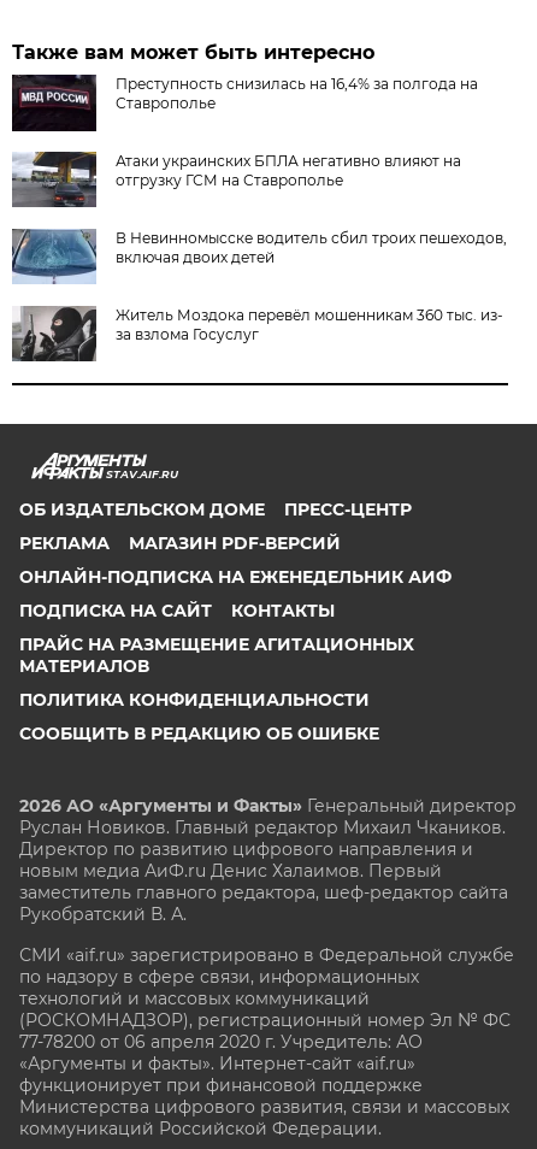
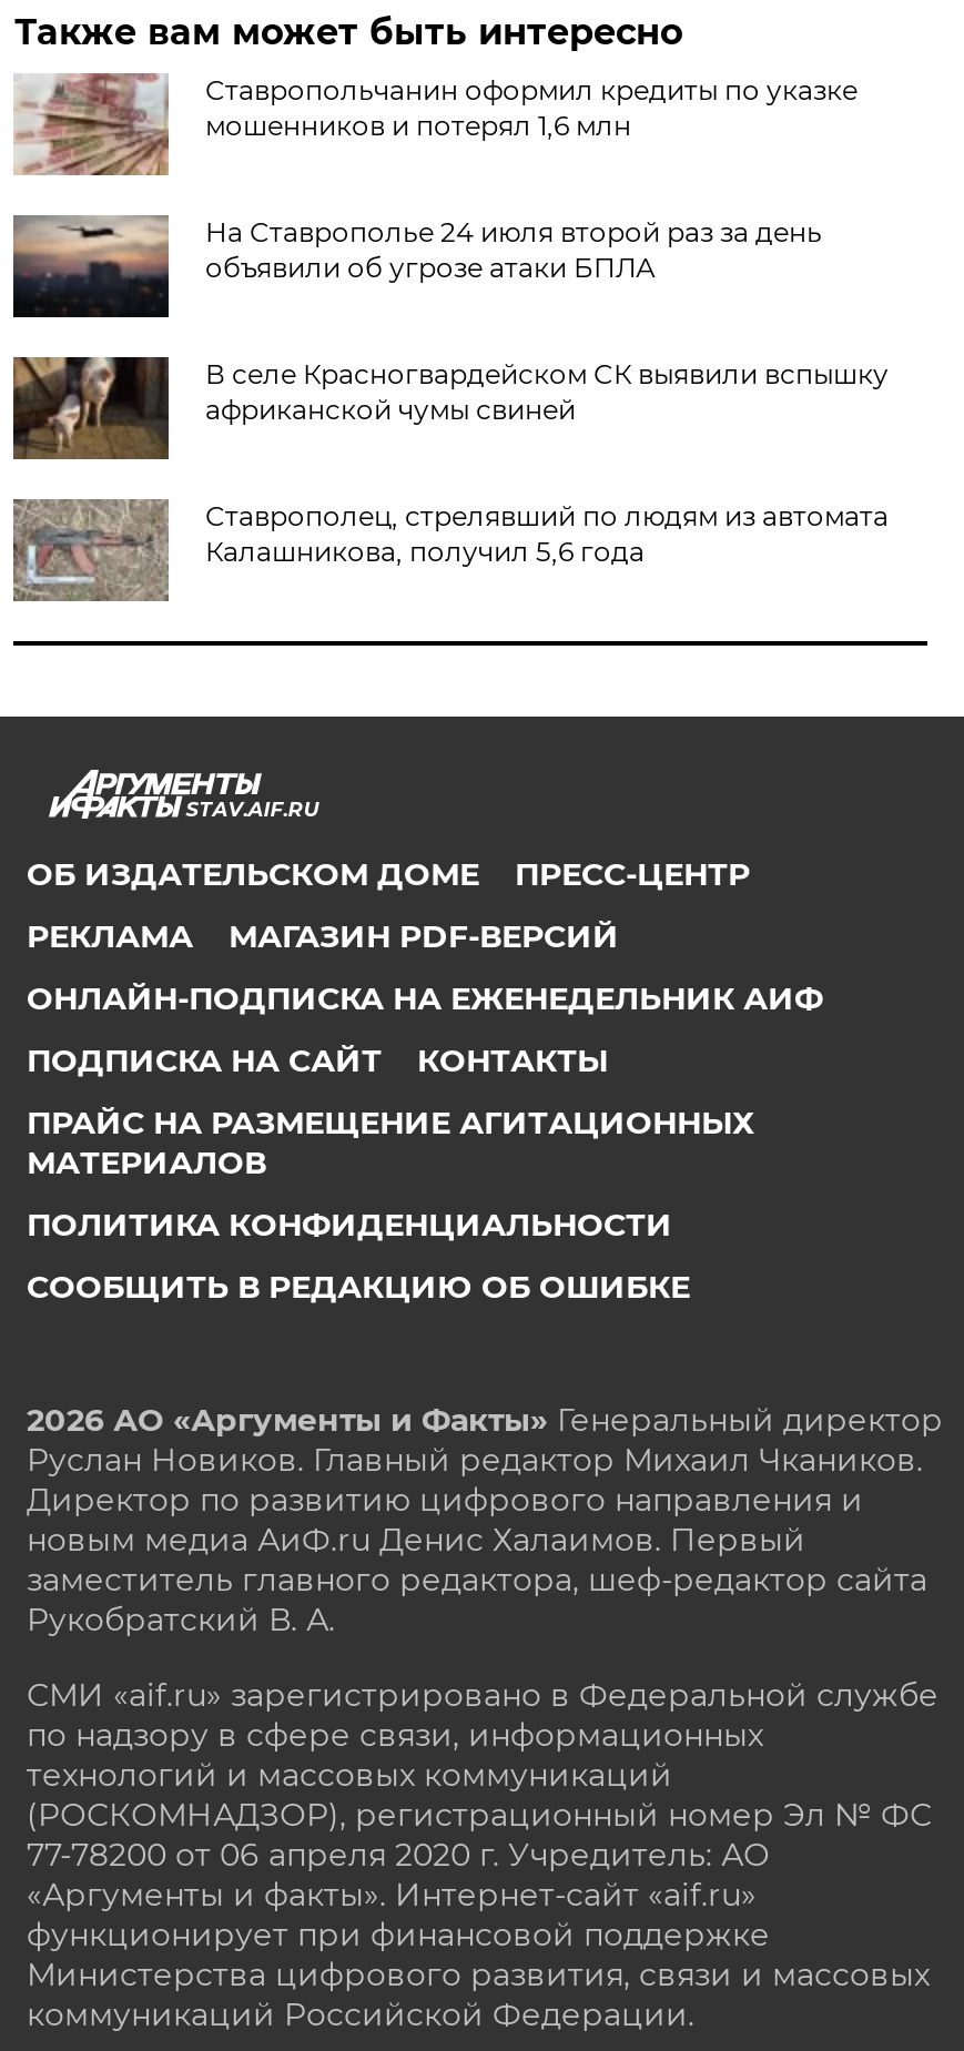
[11,73,478,132] [image] | Преступность снизилась на 16,4% за полгода на | Ставрополье -> [13,71,857,177] [image] | Ставропольчанин оформил кредиты по указке | мошенников и потерял 1,6 млн
[11,151,462,208] [image] | Атаки украинских БПЛА негативно влияют на | отгрузку ГСМ на Ставрополье -> [11,213,822,319] [image] | На Ставрополье 24 июля второй раз за день | объявили об угрозе атаки БПЛА
[11,229,507,285] [image] | В Невинномысске водитель сбил троих пешеходов, | включая двоих детей -> [11,355,888,461] [image] | В селе Красногвардейском СК выявили вспышку | африканской чумы свиней
[12,306,504,363] [image] | Житель Моздока перевёл мошенникам 360 тыс. из- | за взлома Госуслуг -> [11,497,888,603] [image] | Ставрополец, стрелявший по людям из автомата | Калашникова, получил 5,6 года

